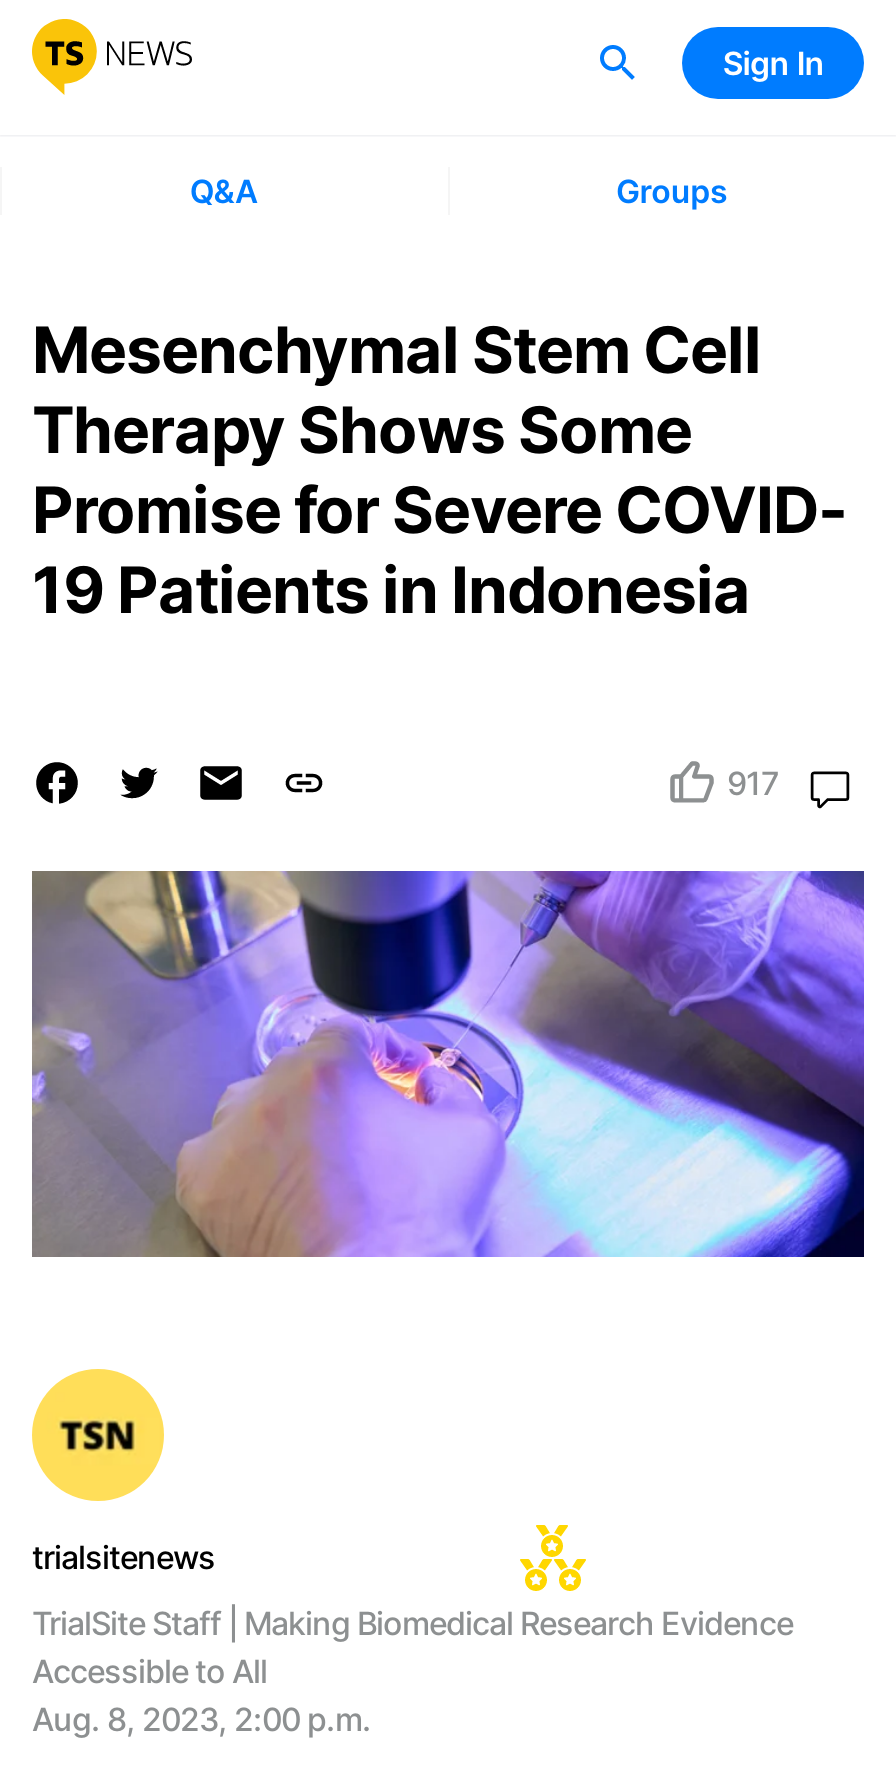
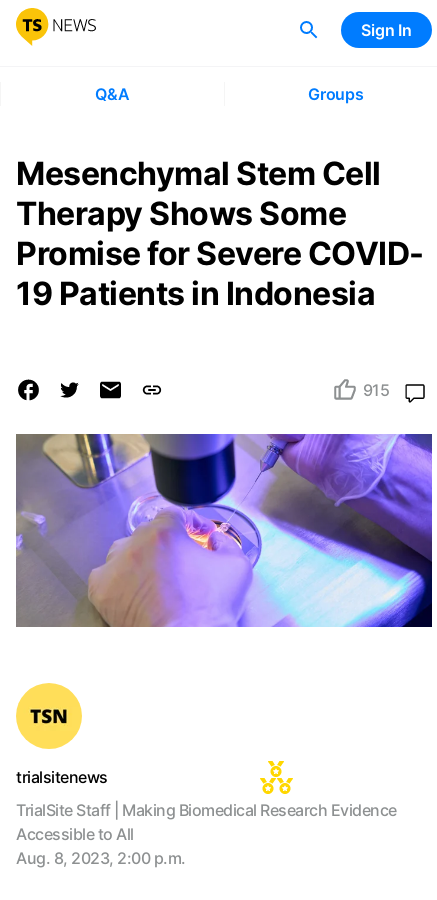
[727,763,778,803] 917 -> [362,380,389,400] 915

